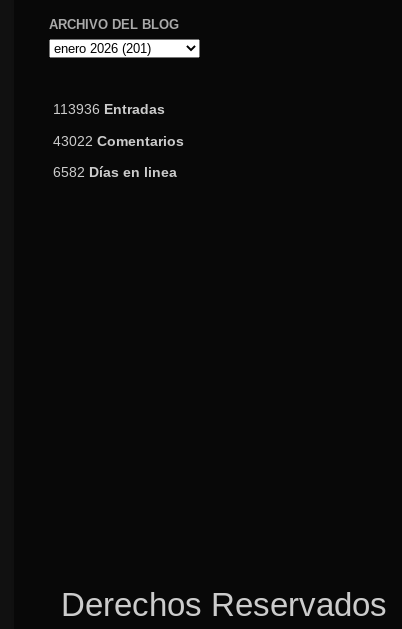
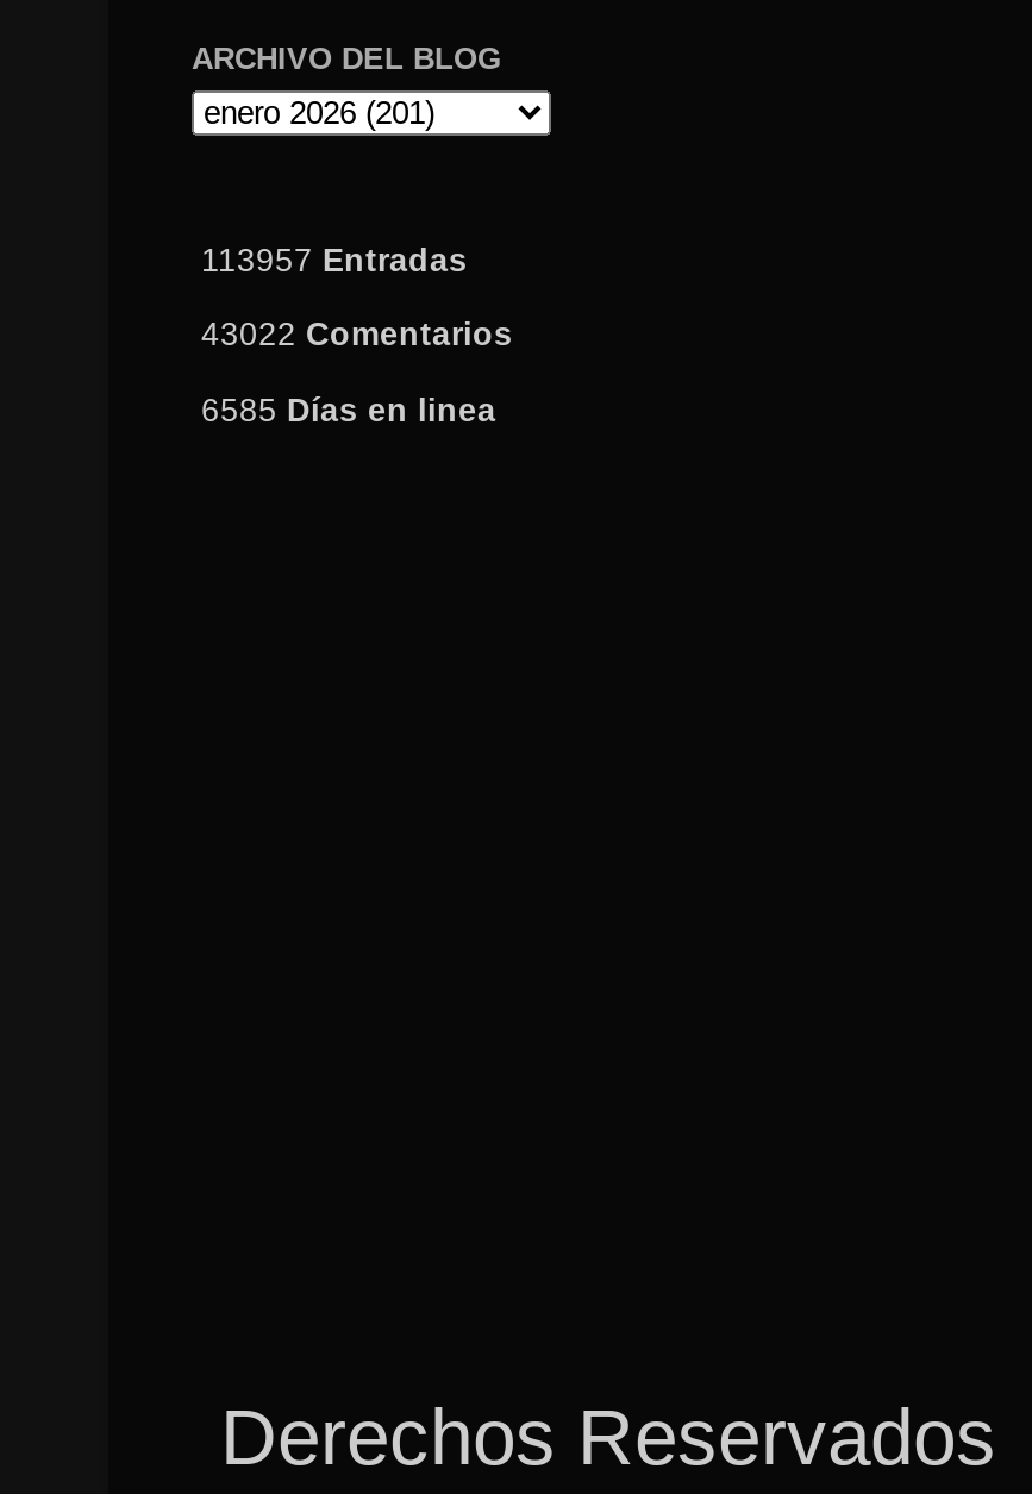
[53,102,165,117] 113936 Entradas -> [201,242,468,277] 113957 Entradas
[53,165,177,180] 6582 Días en linea -> [201,392,496,427] 6585 Días en linea

